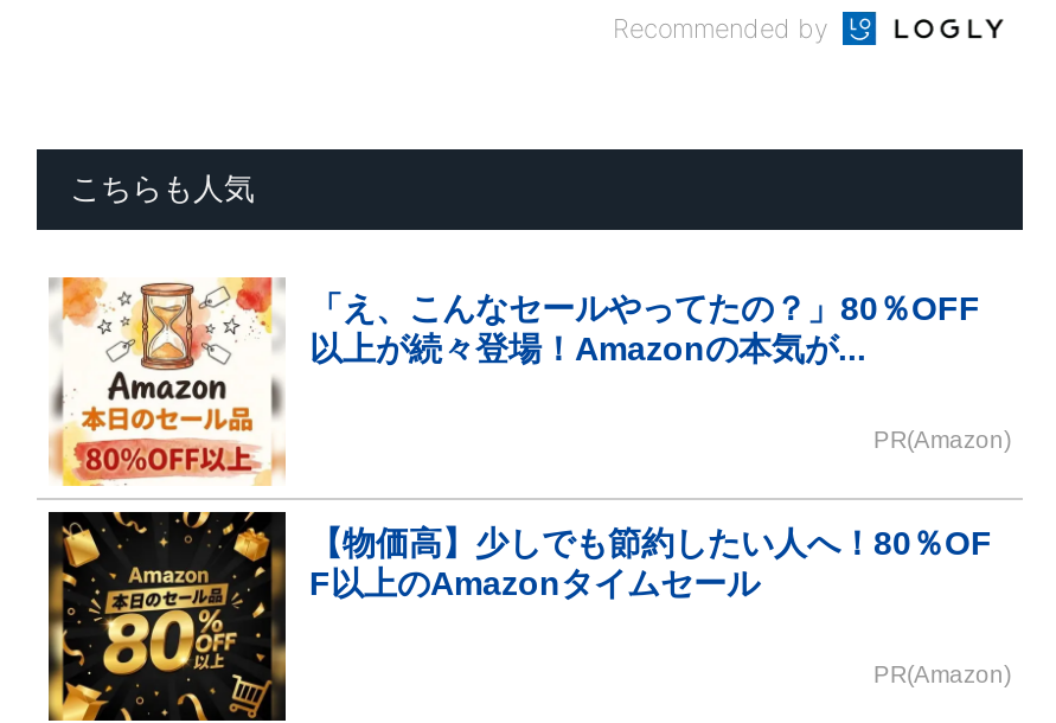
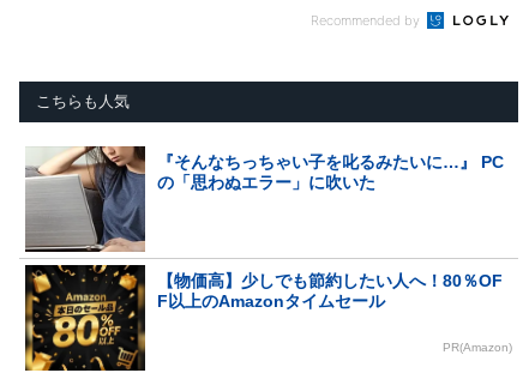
[49,275,1011,488] [image] | 「え、こんなセールやってたの？」80％OFF | 以上が続々登場！Amazonの本気が... | PR(Amazon) -> [24,145,504,253] [image] | 『そんなちっちゃい子を叱るみたいに…』 PC | の「思わぬエラー」に吹いた

